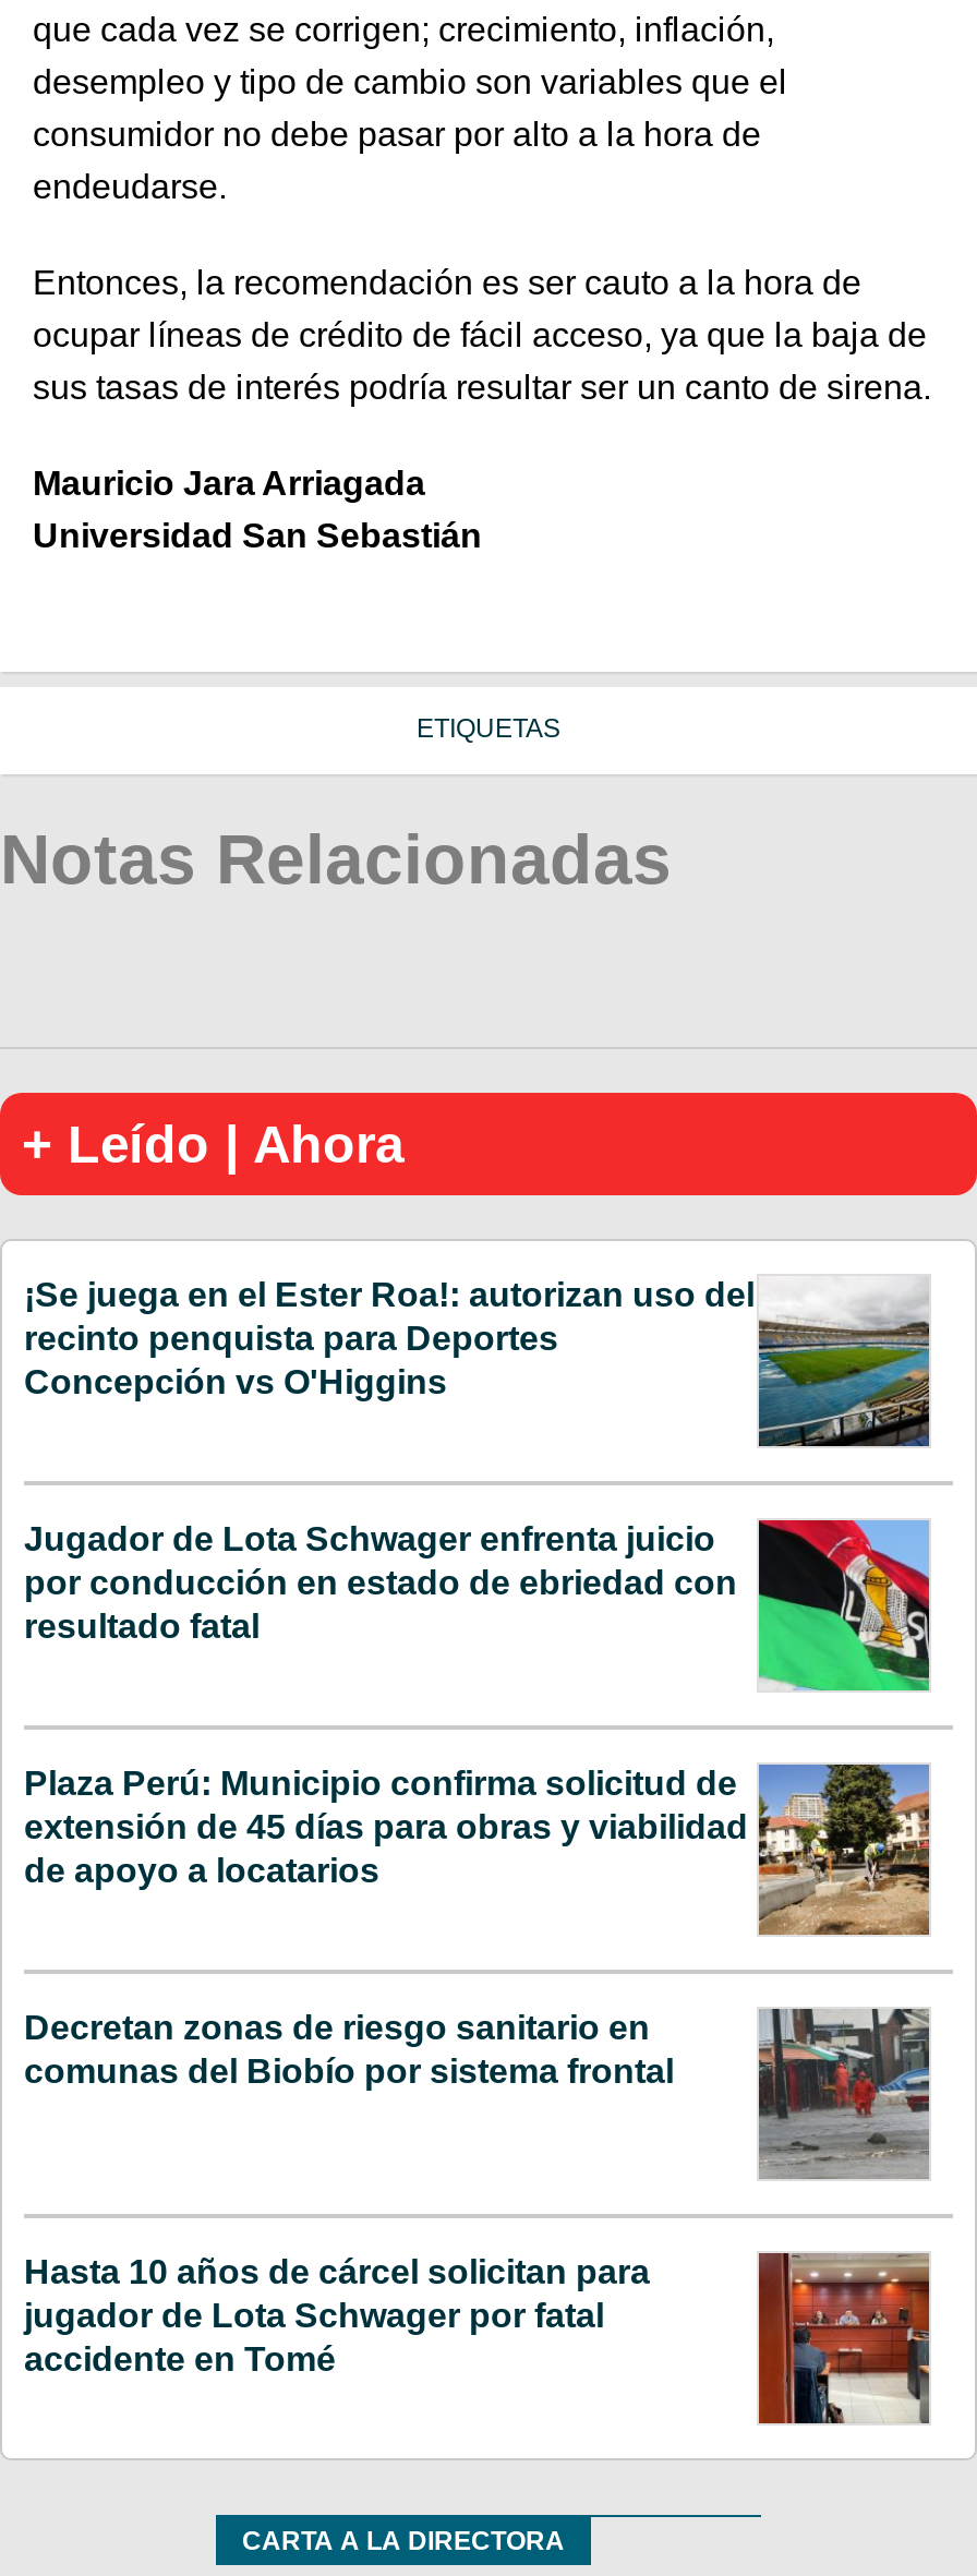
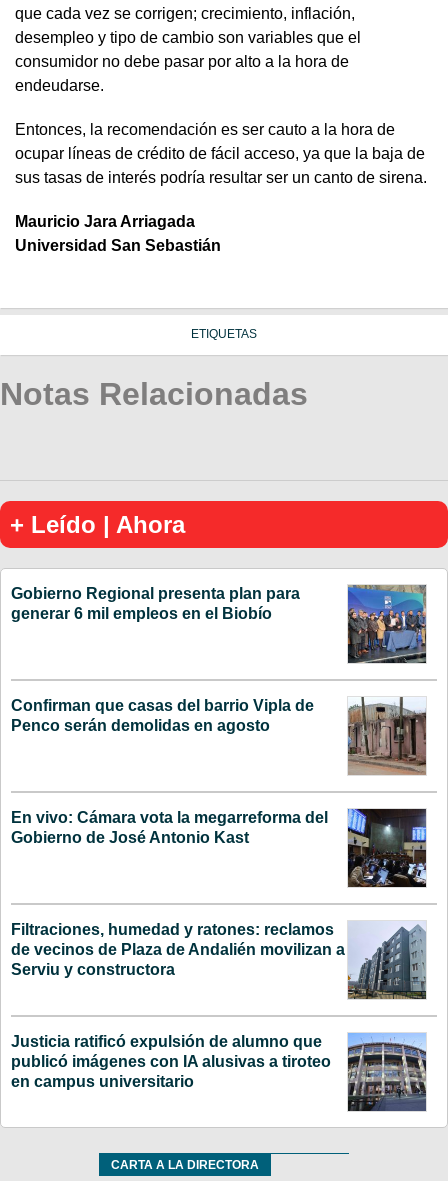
[24,1276,755,1400] ¡Se juega en el Ester Roa!: autorizan uso del | recinto penquista para Deportes | Concepción vs O'Higgins -> [11,585,300,622] Gobierno Regional presenta plan para | generar 6 mil empleos en el Biobío
[757,1276,929,1446] [image] -> [347,584,426,664] [image]
[24,1518,931,1693] [image] | Jugador de Lota Schwager enfrenta juicio | por conducción en estado de ebriedad con | resultado fatal -> [11,696,427,776] [image] | Confirman que casas del barrio Vipla de | Penco serán demolidas en agosto
[24,1762,931,1937] [image] | Plaza Perú: Municipio confirma solicitud de | extensión de 45 días para obras y viabilidad | de apoyo a locatarios -> [11,808,427,888] [image] | En vivo: Cámara vota la megarreforma del | Gobierno de José Antonio Kast
[24,2007,931,2179] [image] | Decretan zonas de riesgo sanitario en | comunas del Biobío por sistema frontal -> [11,921,427,999] [image] | Filtraciones, humedad y ratones: reclamos | de vecinos de Plaza de Andalién movilizan a | Serviu y constructora
[24,2253,650,2377] Hasta 10 años de cárcel solicitan para | jugador de Lota Schwager por fatal | accidente en Tomé -> [11,1033,331,1090] Justicia ratificó expulsión de alumno que | publicó imágenes con IA alusivas a tiroteo | en campus universitario
[757,2251,931,2425] [image] -> [347,1032,427,1112] [image]

